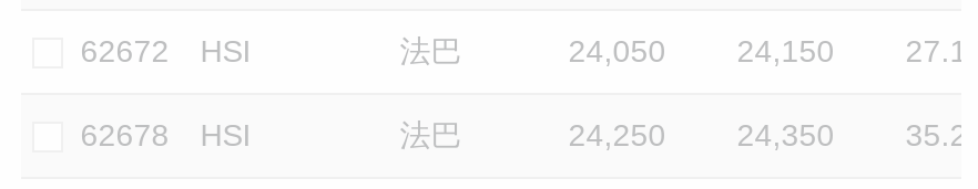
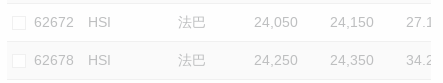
[568,117,968,153] 24,250 24,350 35.2 -> [254,52,434,68] 24,250 24,350 34.2

